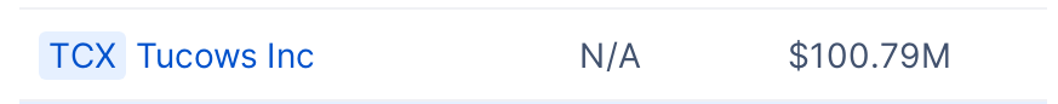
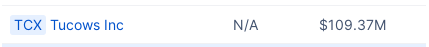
[788,34,950,75] $100.79M -> [319,16,386,33] $109.37M

